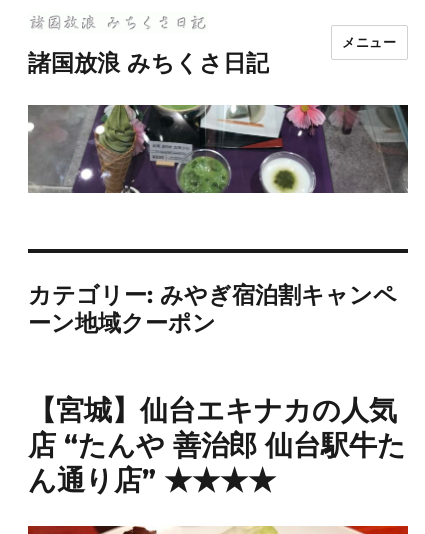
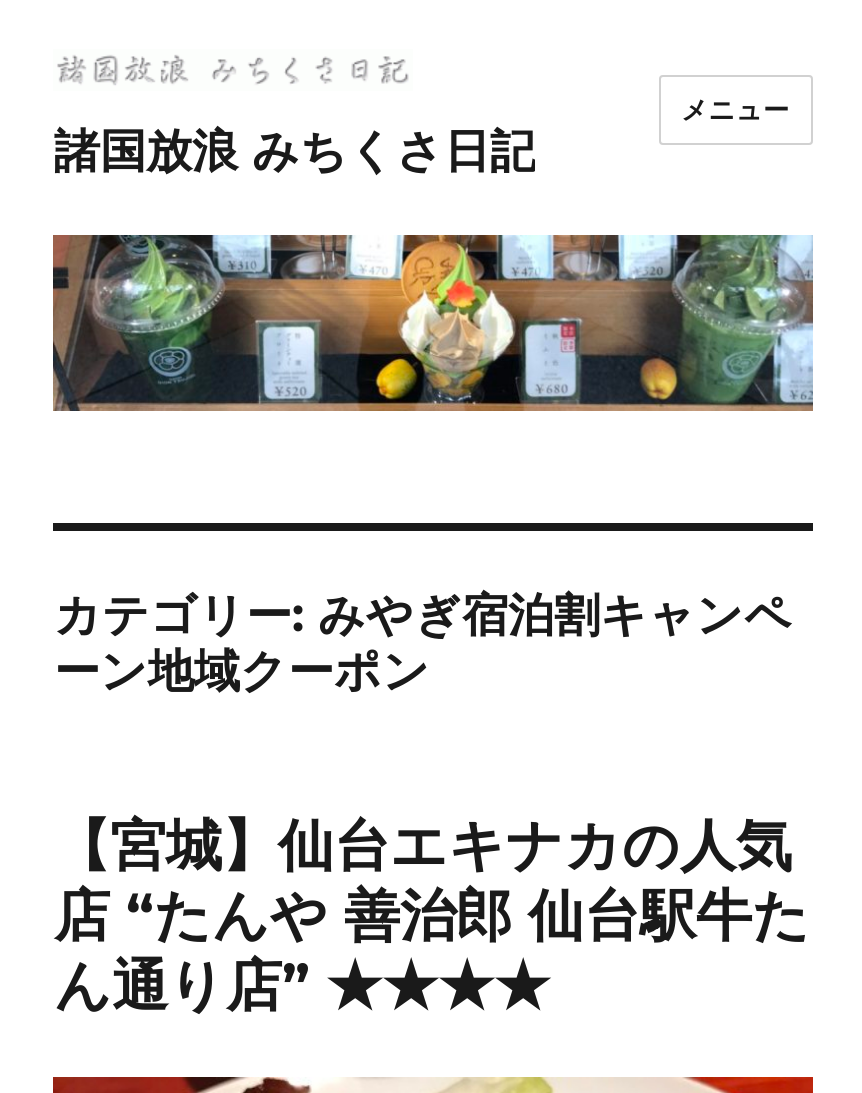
[28,104,409,194] [image] -> [51,233,813,413] [image]

